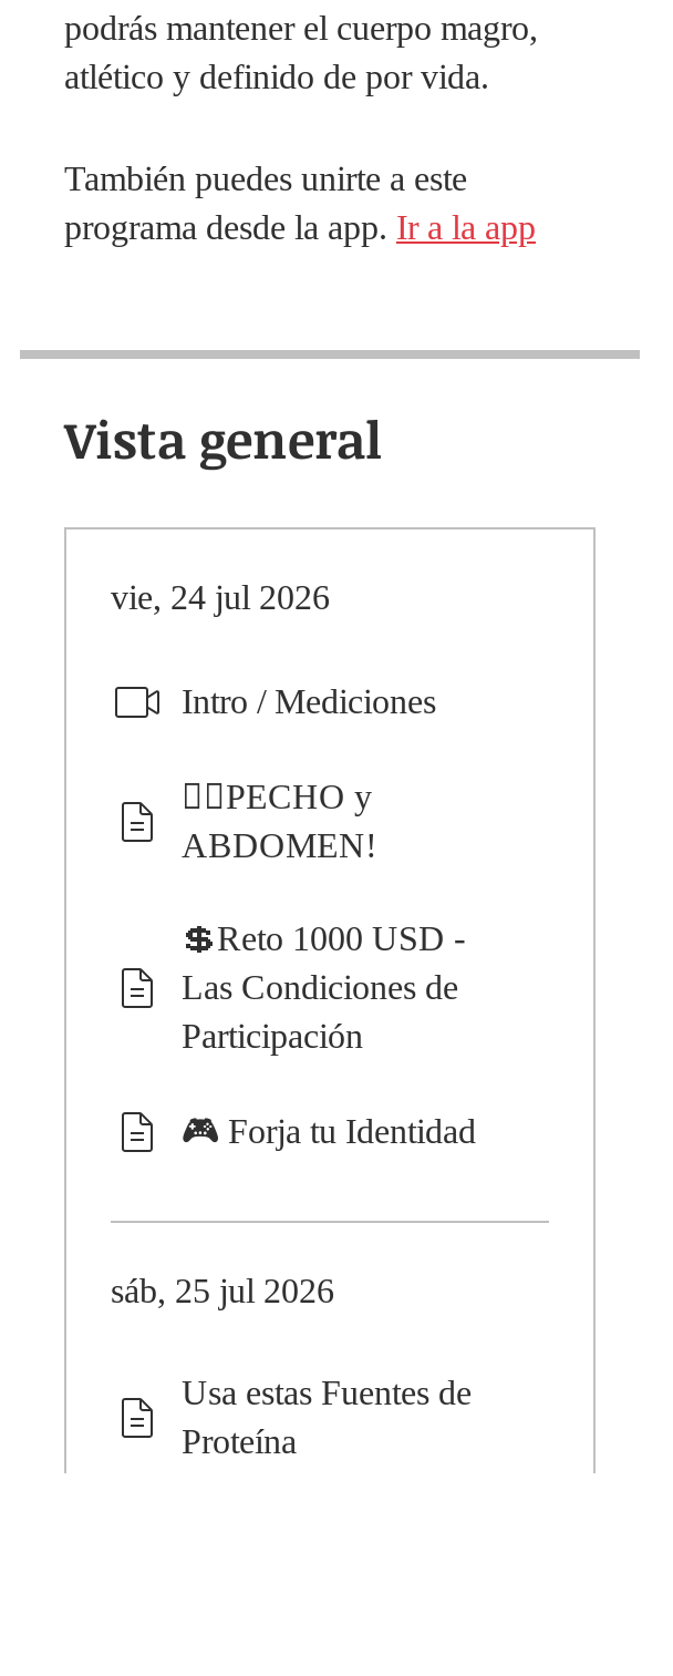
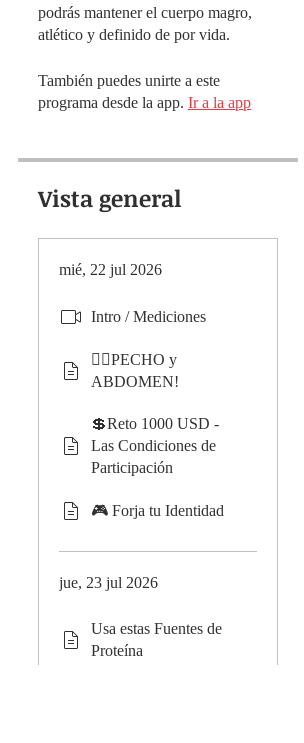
[111,578,330,616] vie, 24 jul 2026 -> [59,261,162,278] mié, 22 jul 2026
[111,1272,334,1309] sáb, 25 jul 2026 -> [59,574,158,591] jue, 23 jul 2026

